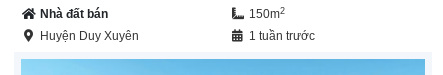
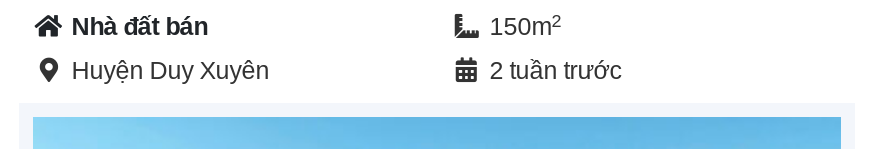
[249,29,315,43] 1 tuần trước -> [489,56,621,84] 2 tuần trước

